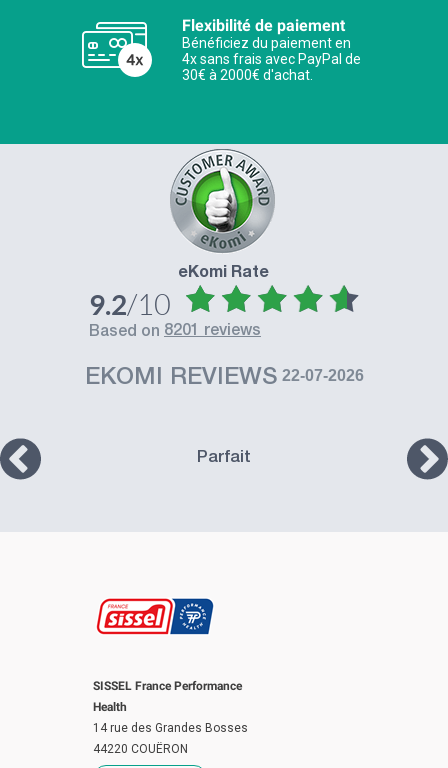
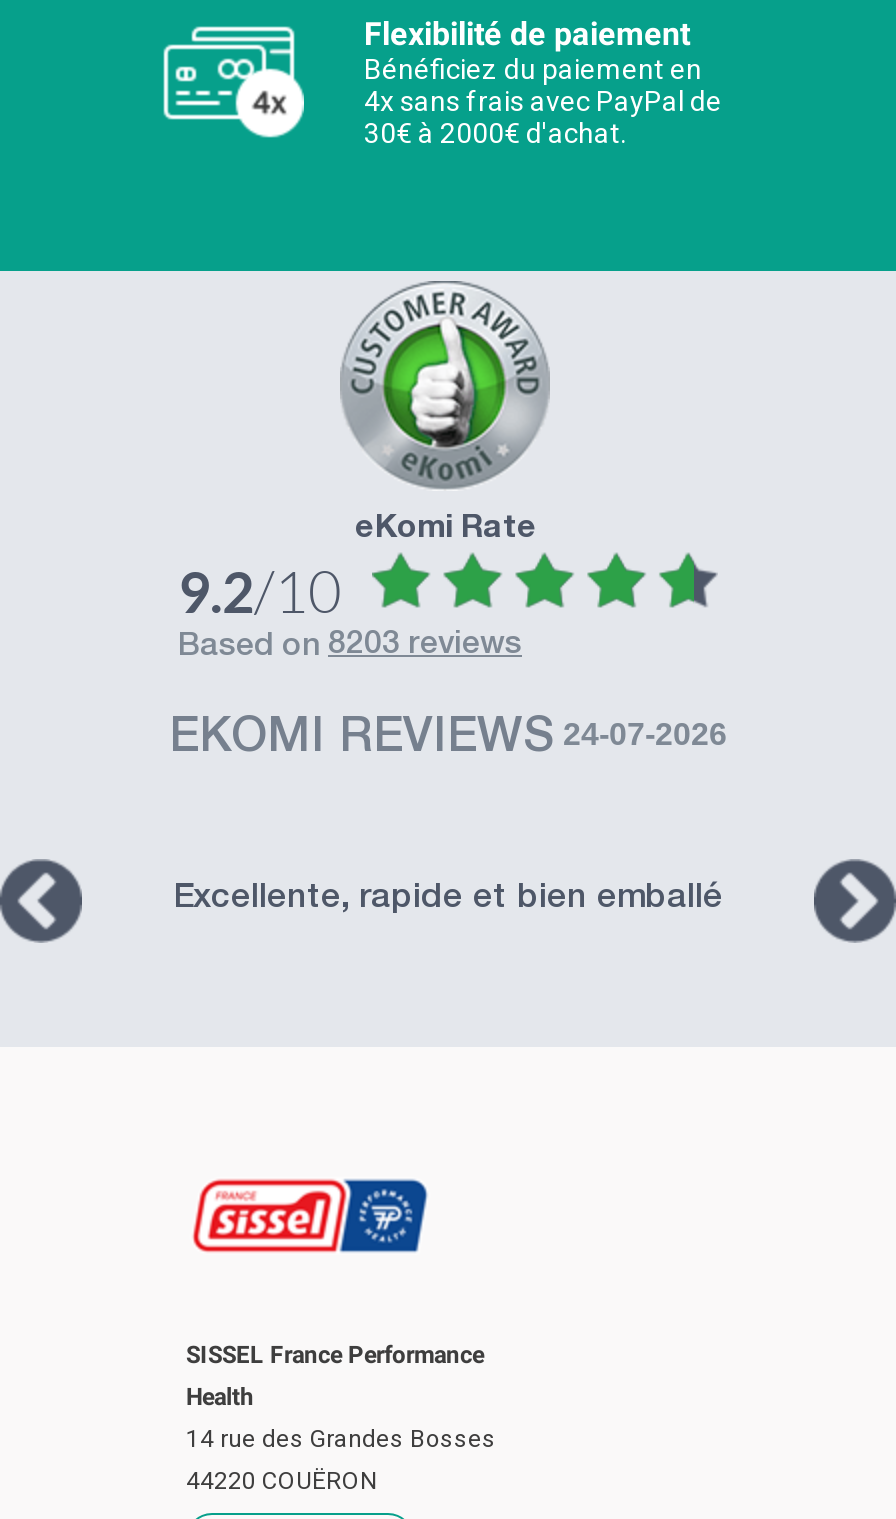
[100,324,261,341] based on 8201 reviews -> [200,631,522,666] based on 8203 reviews
[84,367,363,391] EKOMI REVIEWS 22-07-2026 -> [169,718,727,766] EKOMI REVIEWS 24-07-2026
[197,450,251,467] Parfait -> [173,884,723,918] Excellente, rapide et bien emballé

